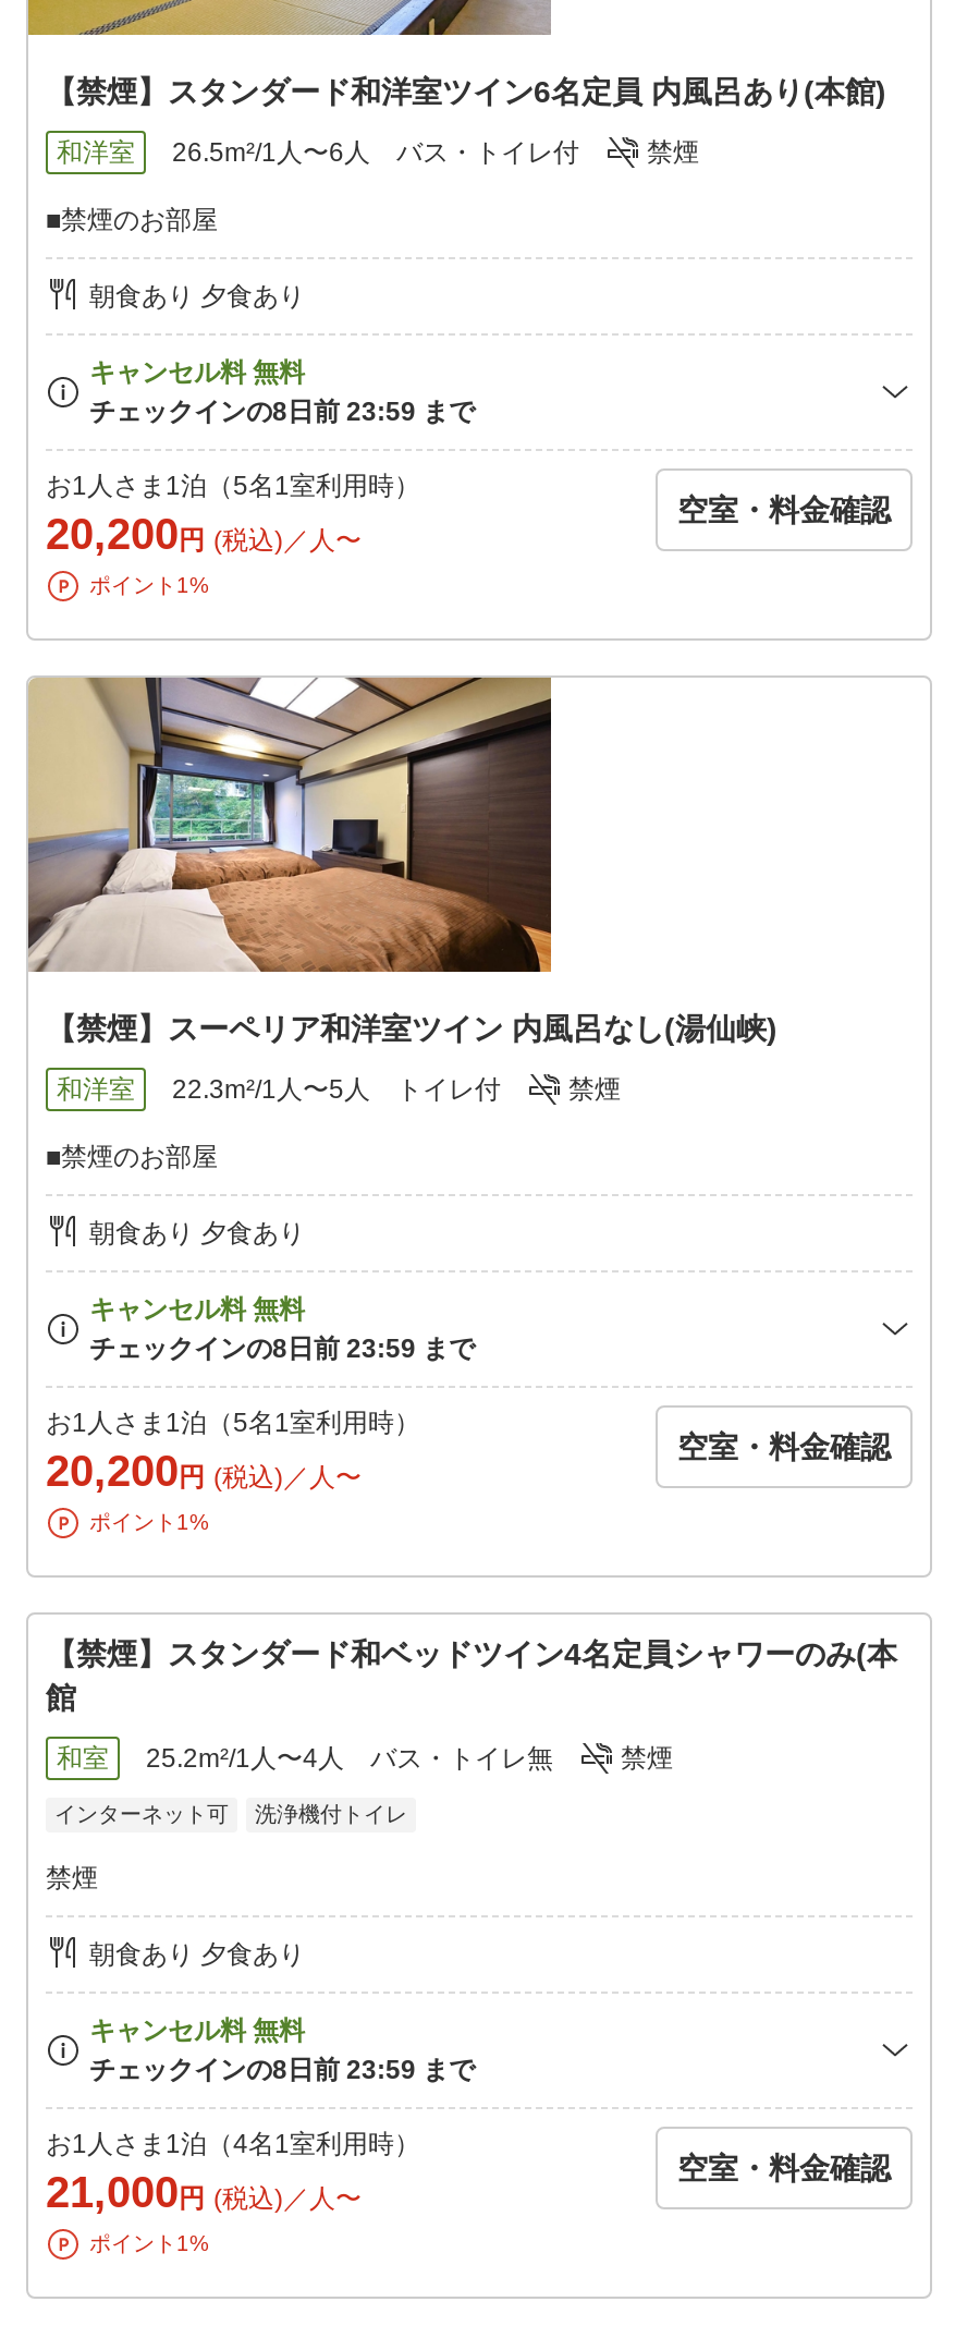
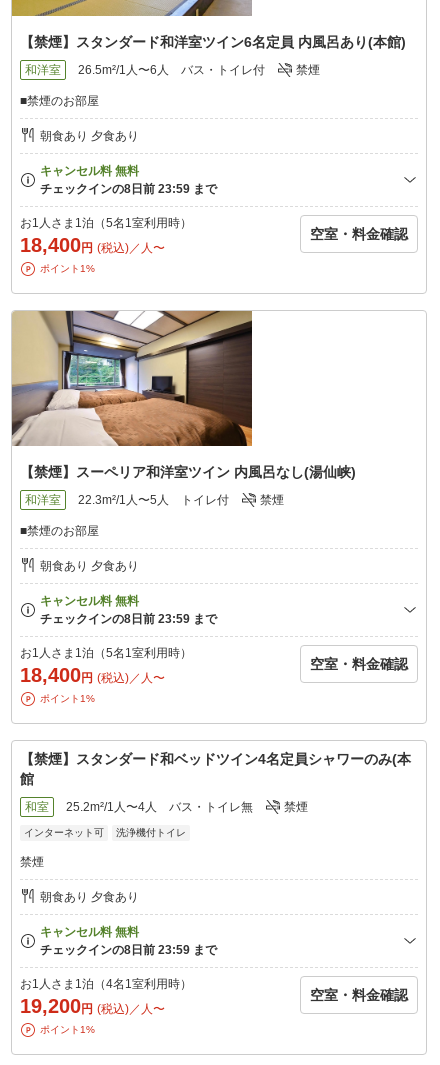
[46,510,362,558] 20,200円 (税込)／人〜 -> [20,234,165,256] 18,400円 (税込)／人〜
[46,1447,362,1495] 20,200円 (税込)／人〜 -> [20,664,165,686] 18,400円 (税込)／人〜
[46,2168,362,2216] 21,000円 (税込)／人〜 -> [20,995,165,1017] 19,200円 (税込)／人〜

